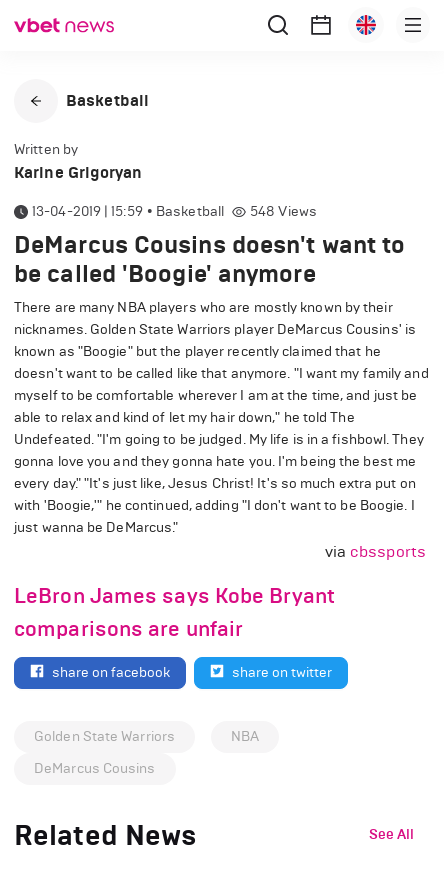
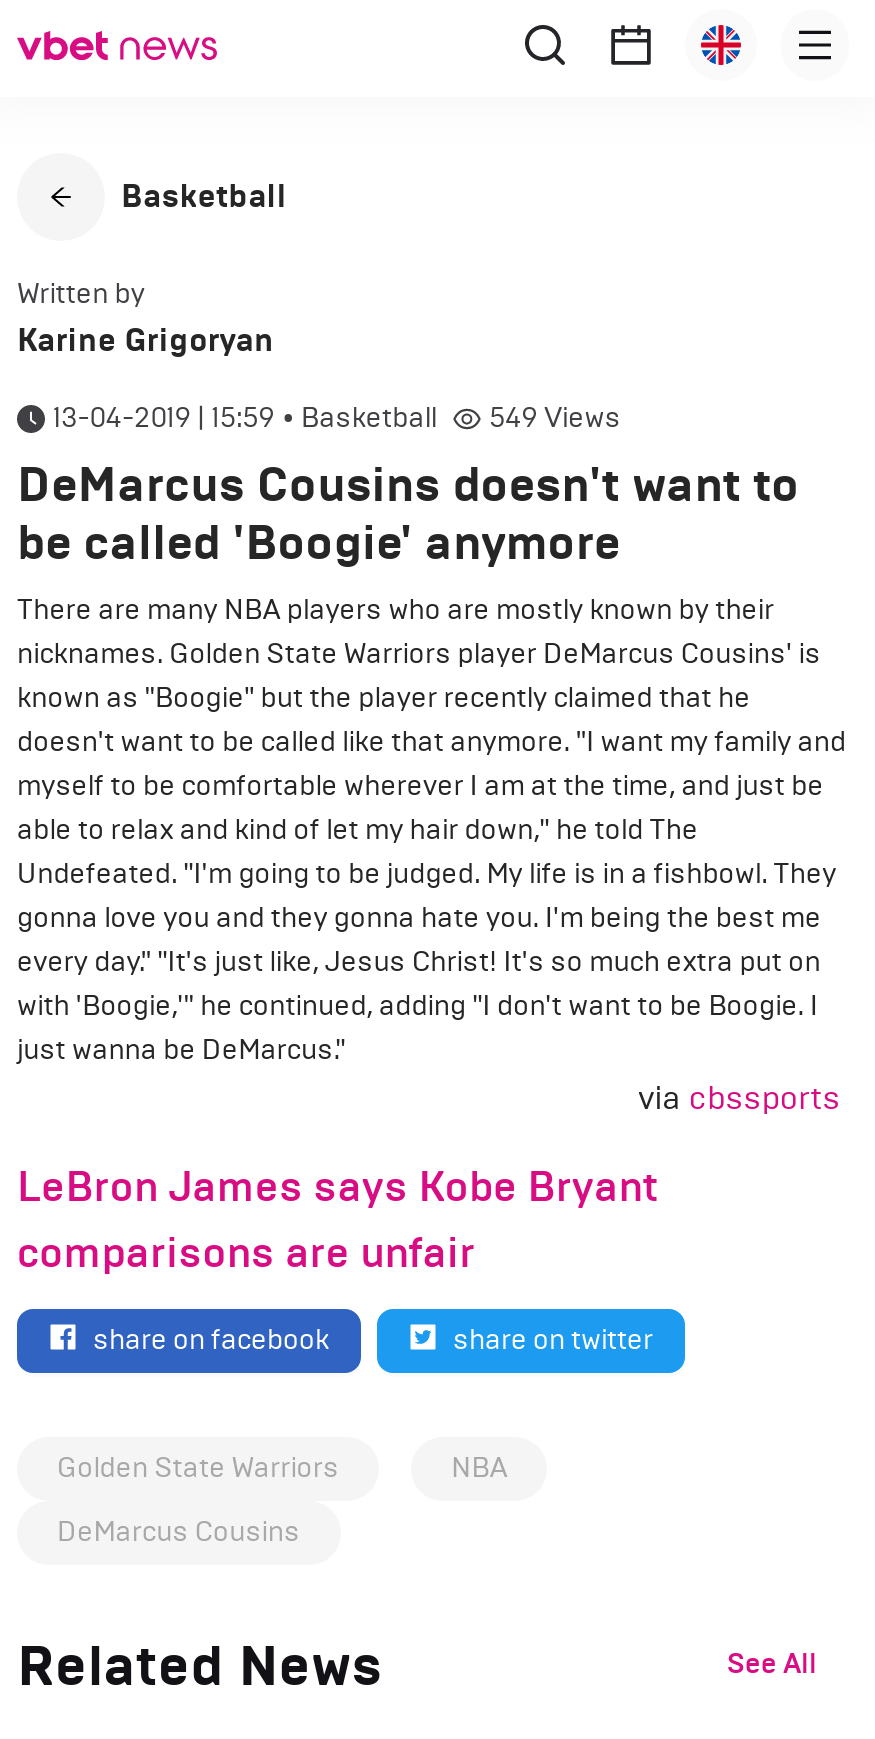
[250,203,317,220] 548 Views -> [489,401,621,435] 549 Views

